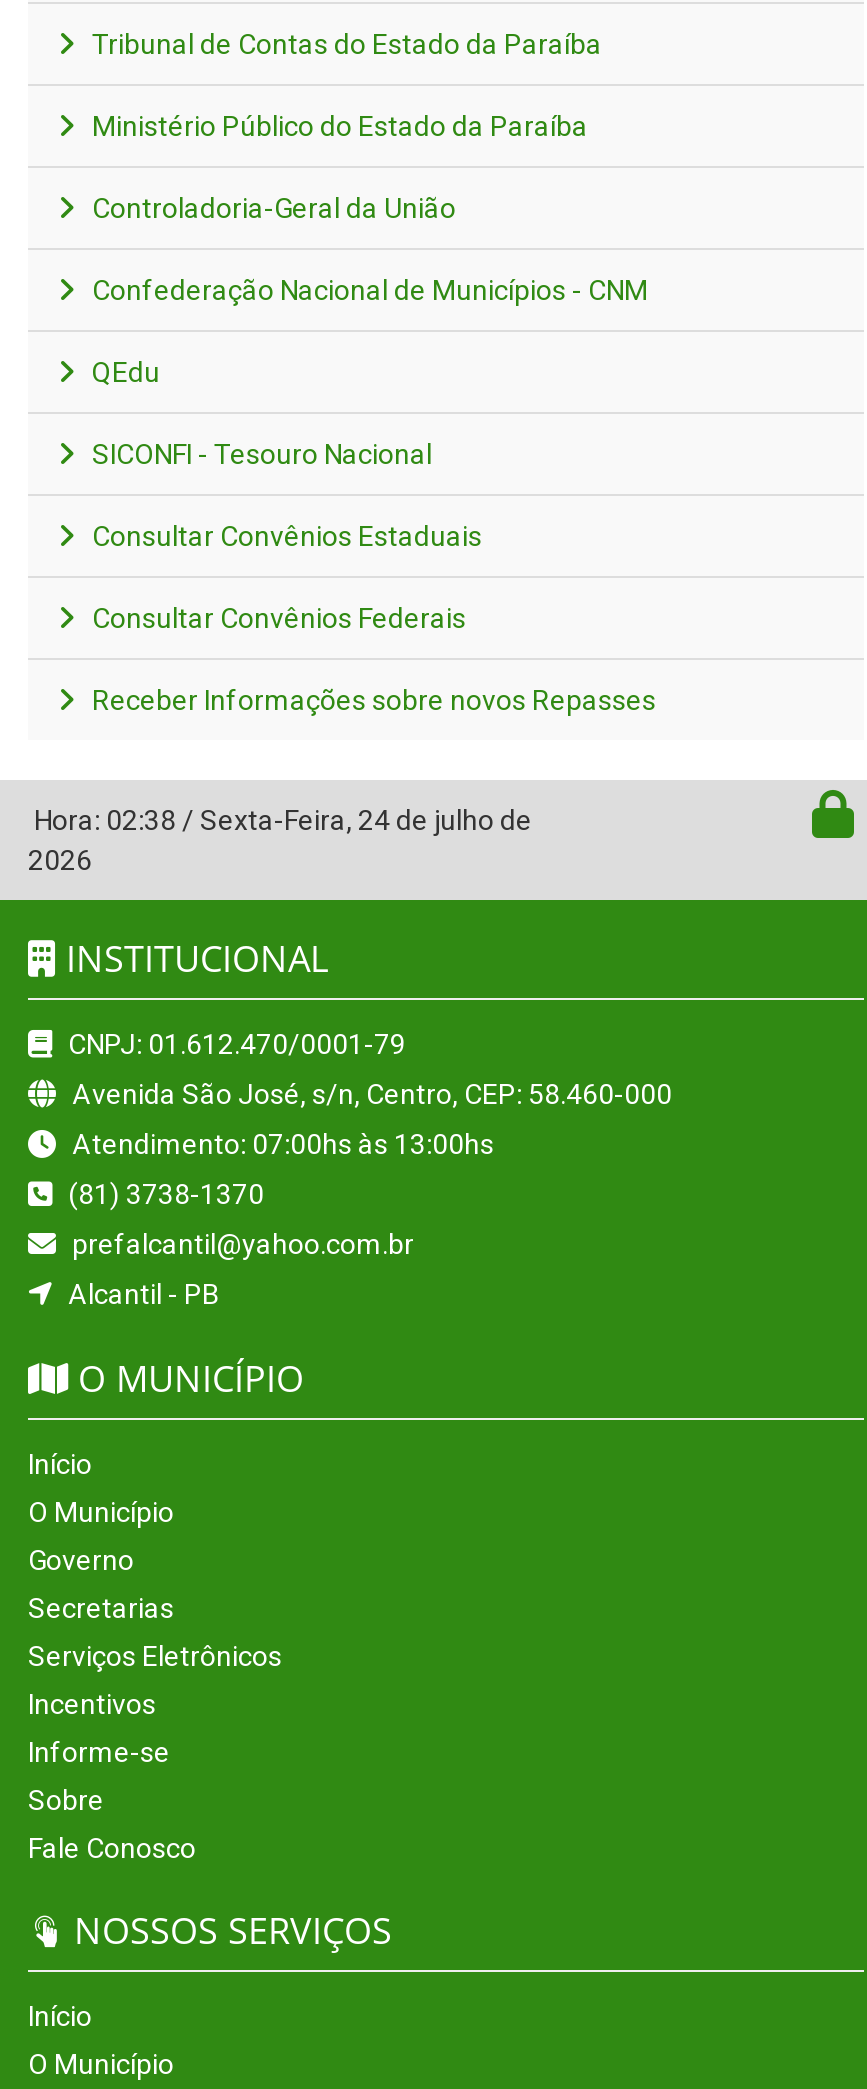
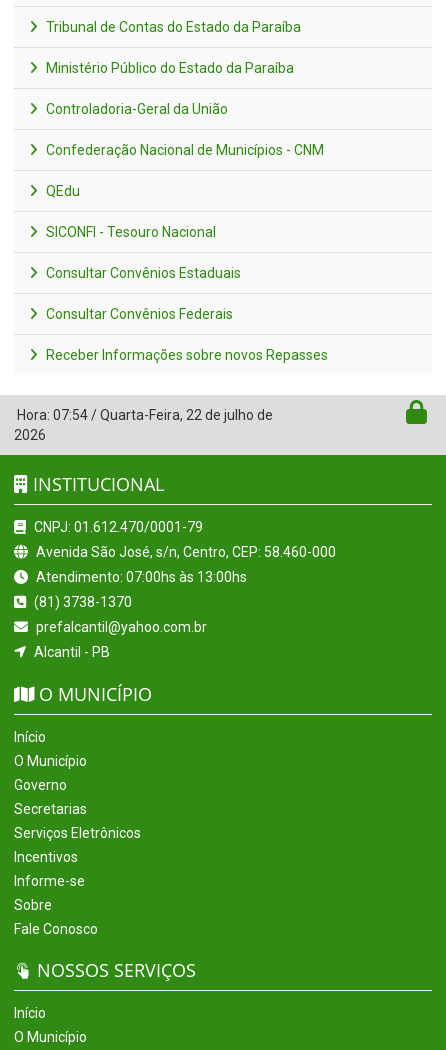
[28,804,532,836] Hora: 02:38 / Sexta-Feira, 24 de julho de -> [14,407,273,423] Hora: 07:54 / Quarta-Feira, 22 de julho de

